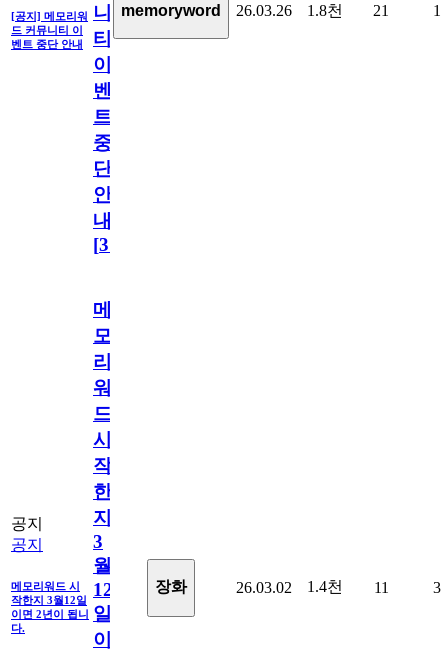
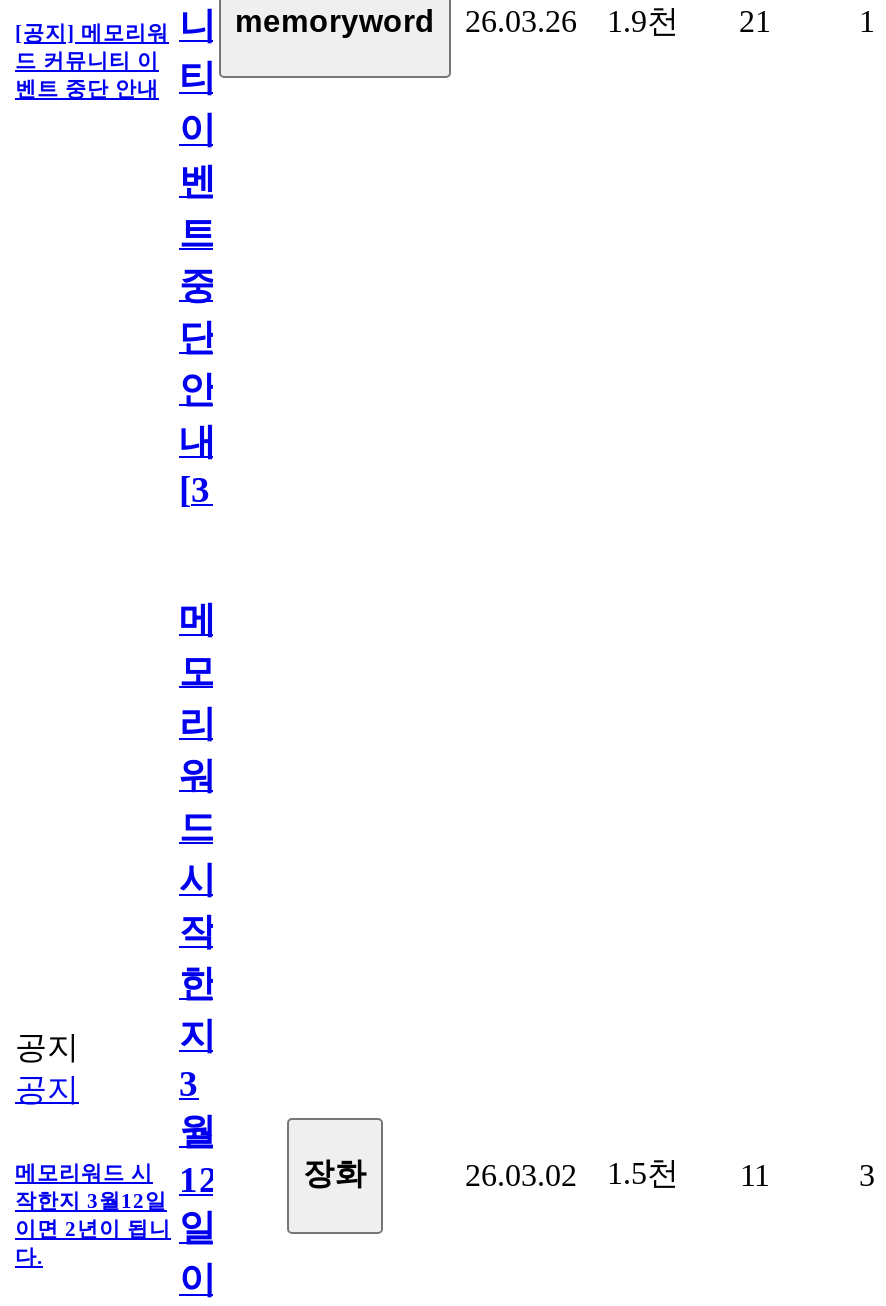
[307,1,343,18] 1.8천 -> [607,3,679,37] 1.9천
[236,577,388,595] 26.03.02 1.4천 11 -> [465,1155,770,1191] 26.03.02 1.5천 11

